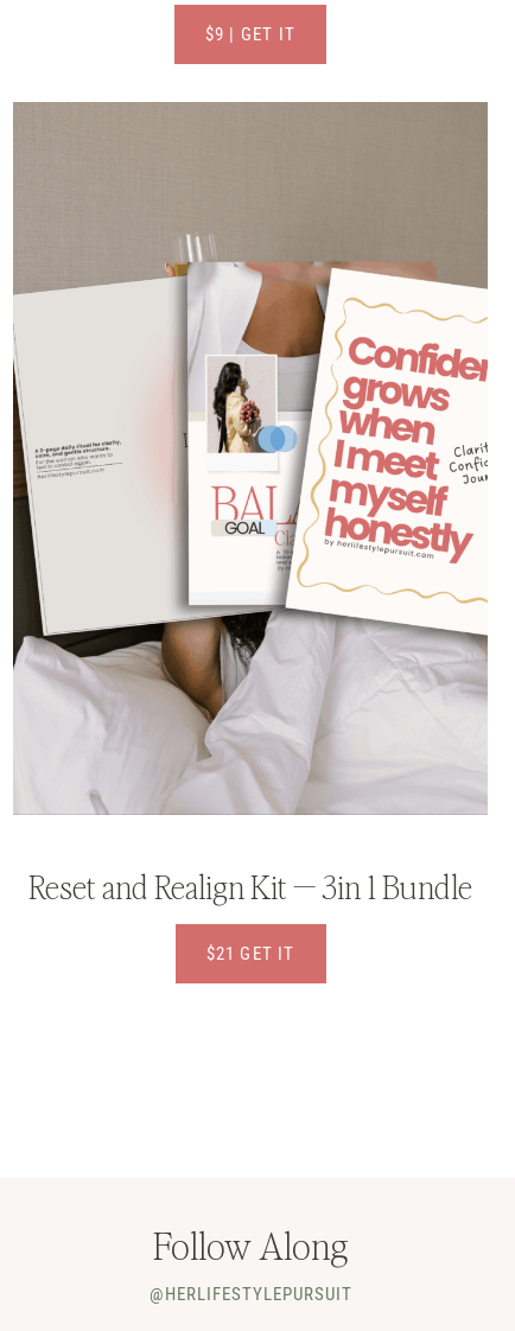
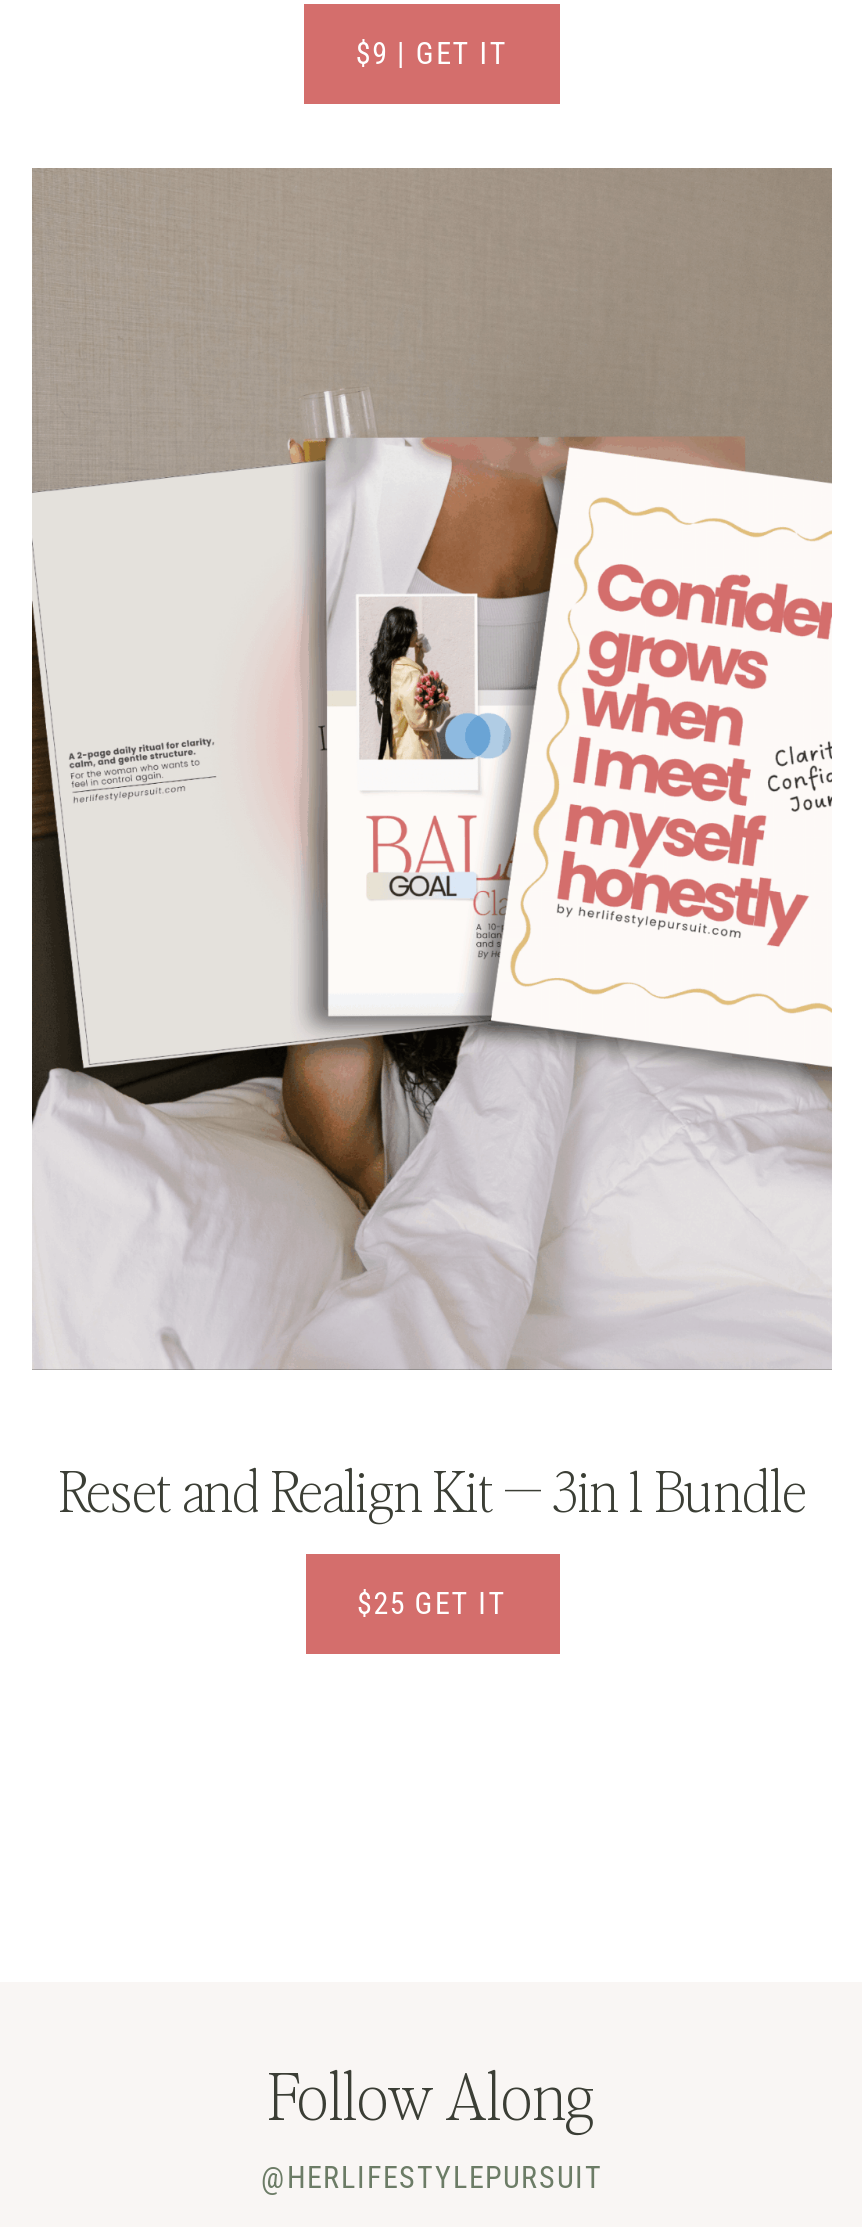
[206,943,295,964] $21 GET IT -> [357,1586,507,1622] $25 GET IT

